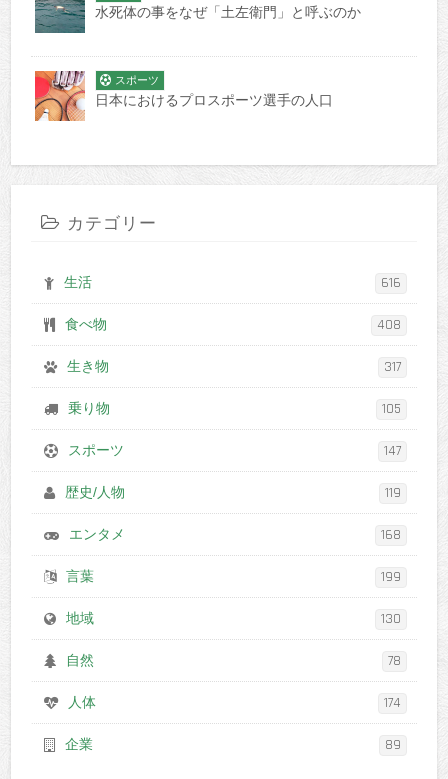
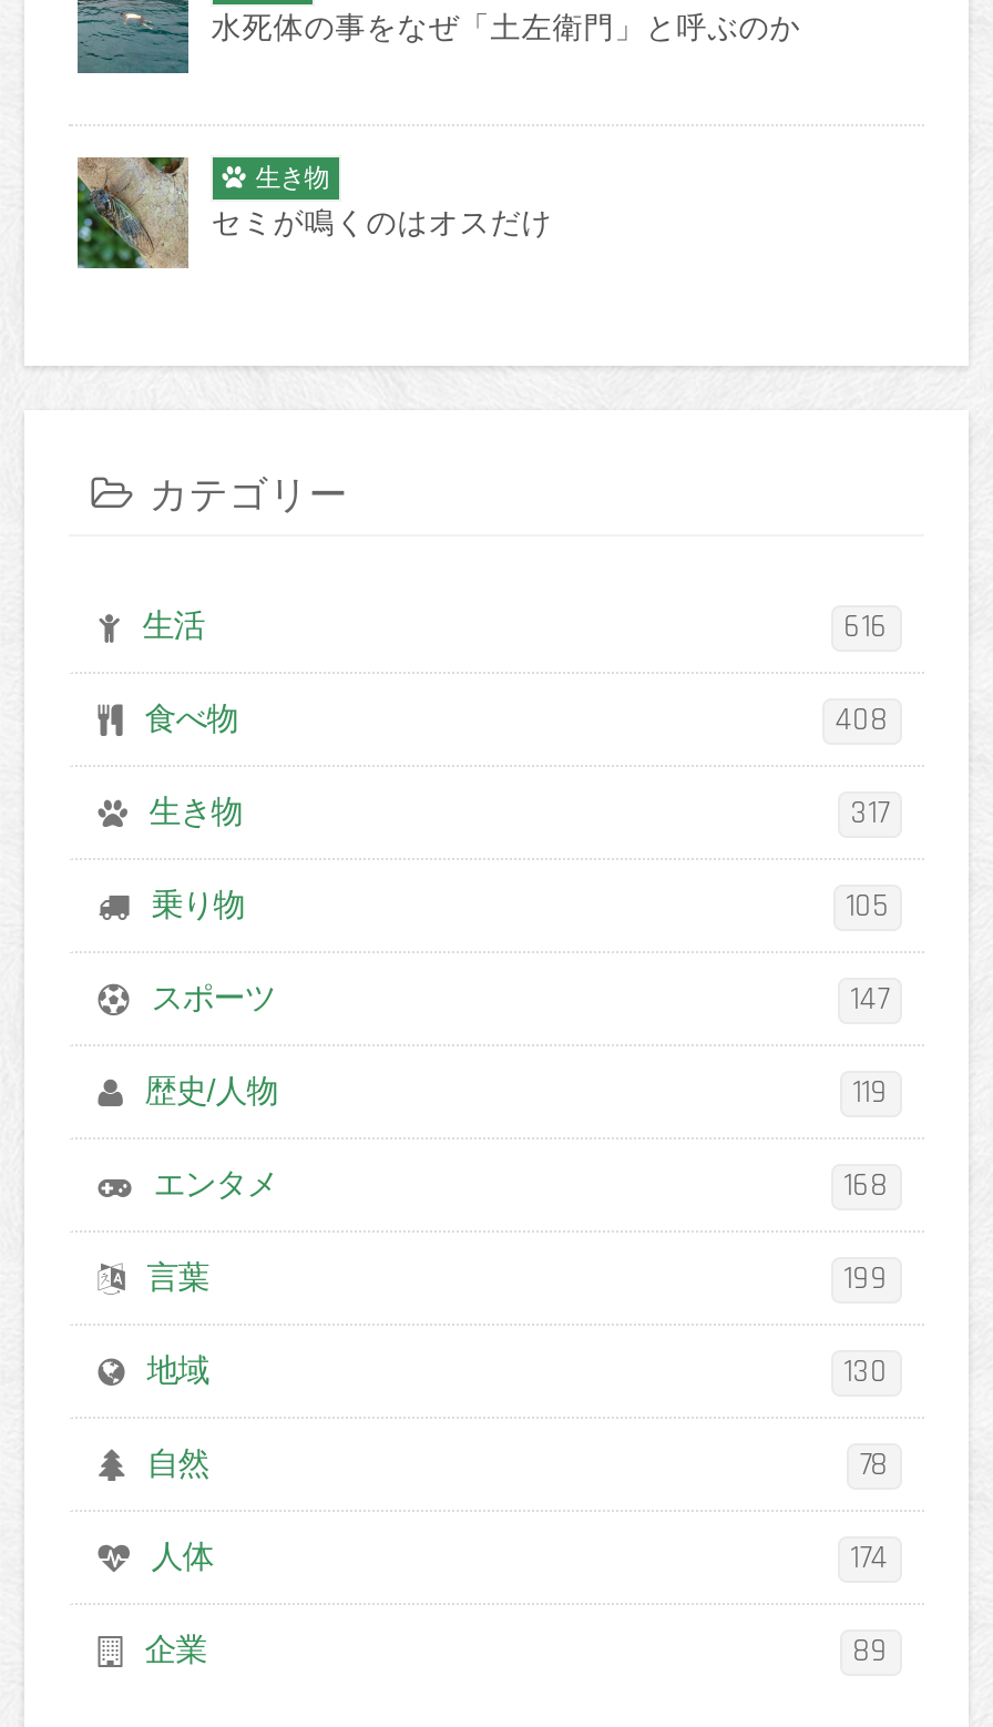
[34,70,333,122] [image] | 日本におけるプロスポーツ選手の人口 -> [75,155,552,270] [image] | セミが鳴くのはオスだけ
[115,74,159,86] スポーツ -> [255,165,328,192] 生き物

